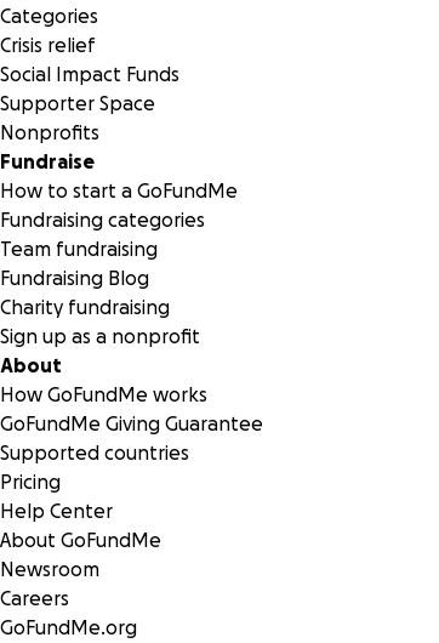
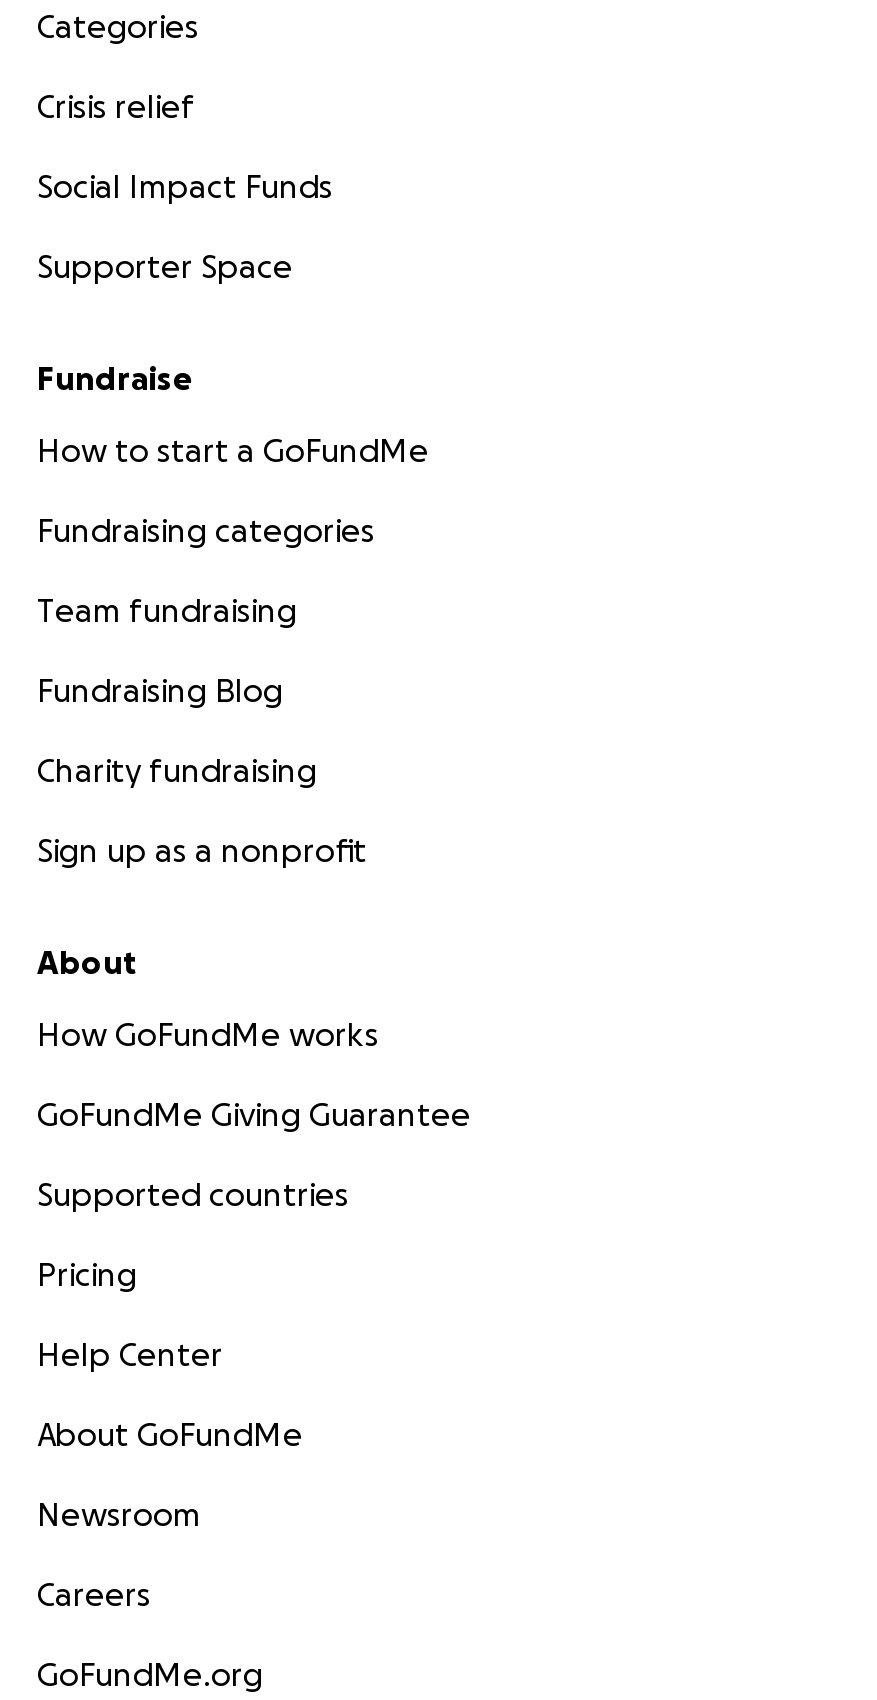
[0,121,99,143] Nonprofits -> none

